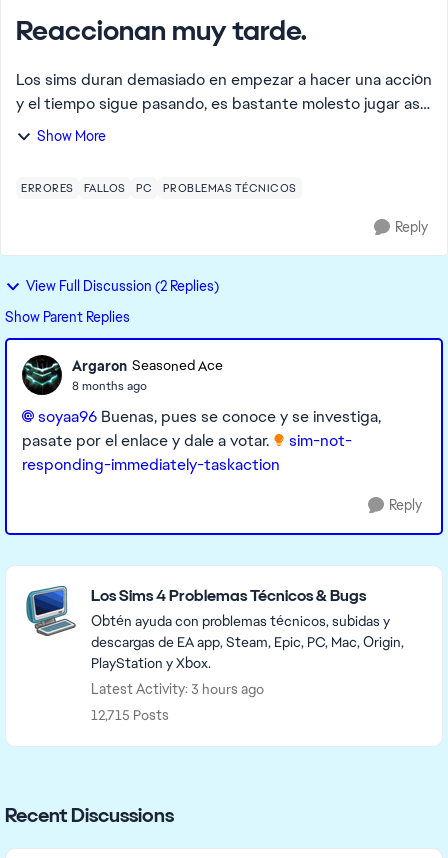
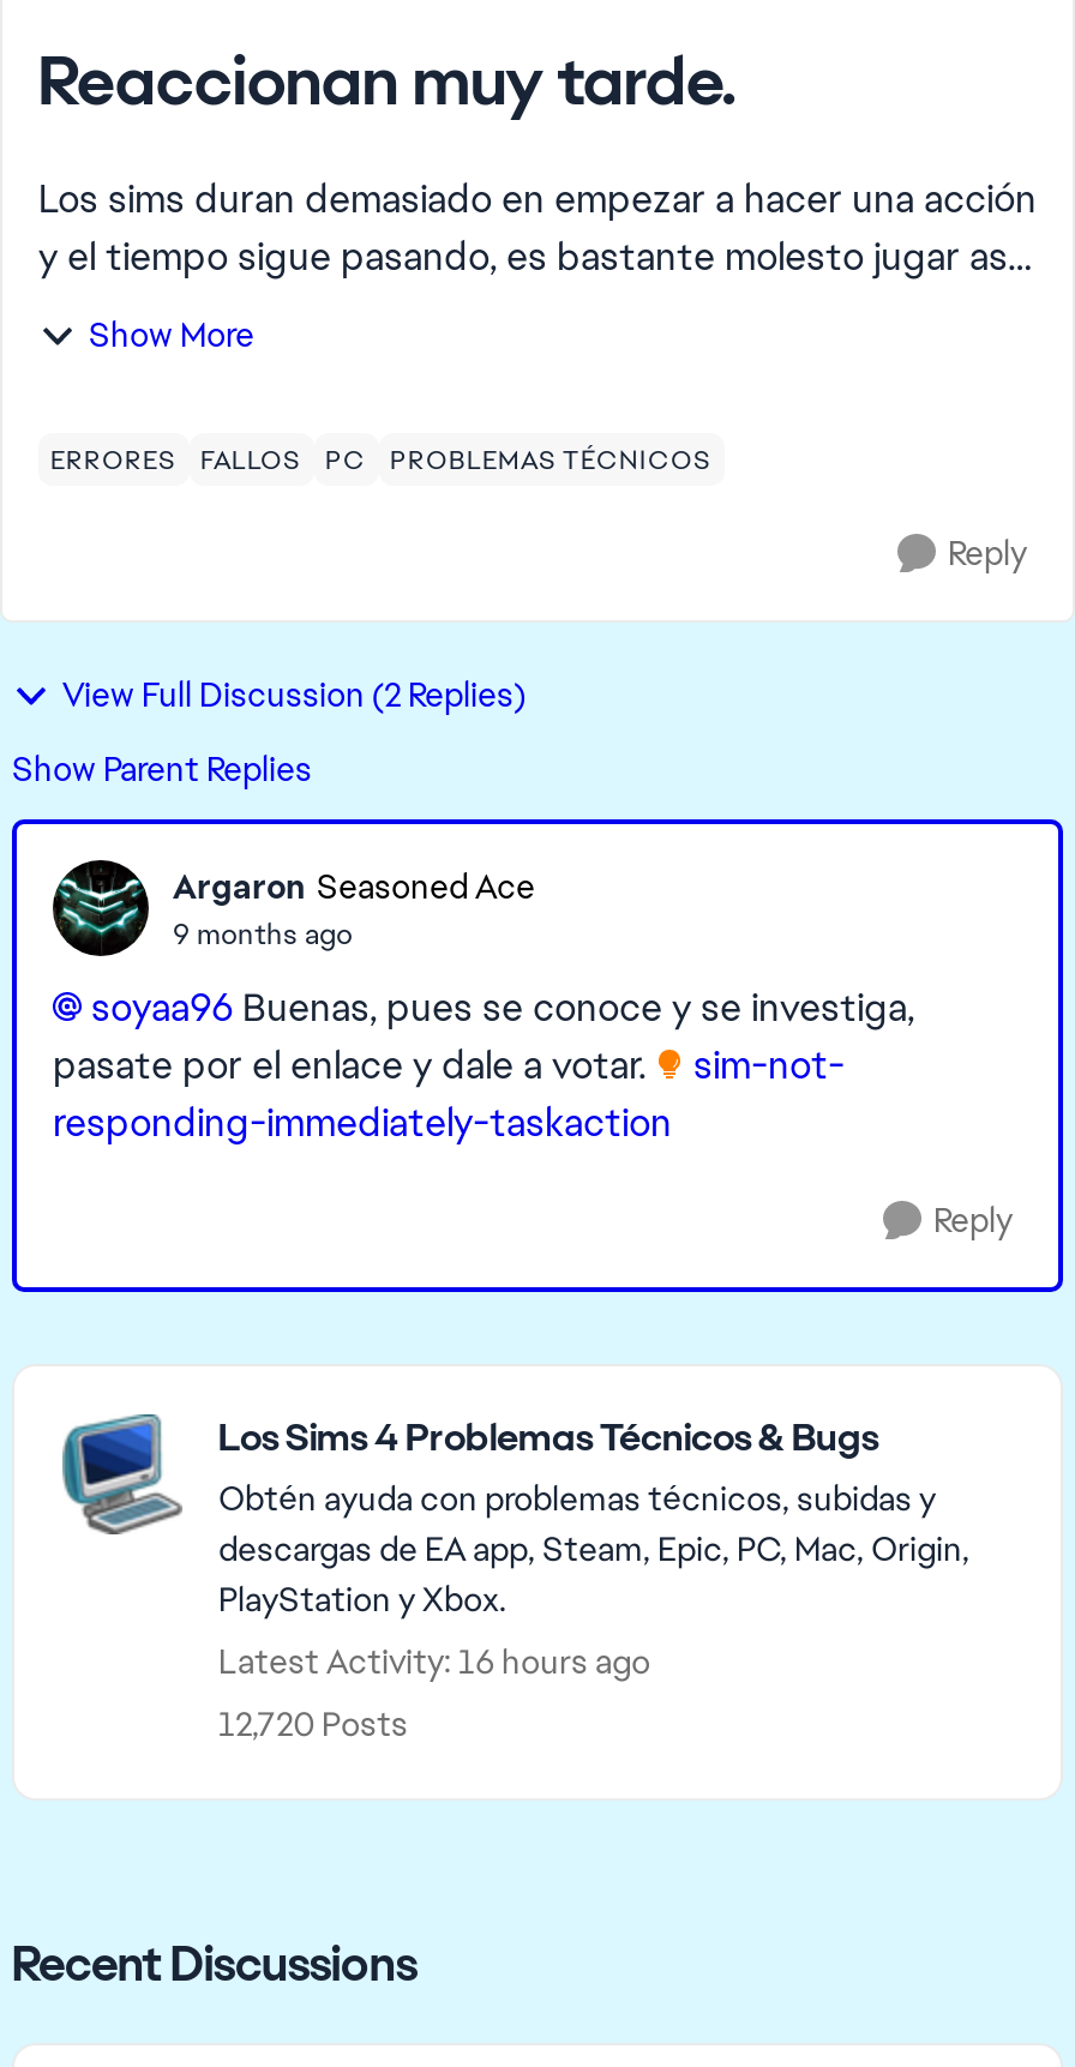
[72,377,147,393] 8 months ago -> [173,914,353,953] 9 months ago
[91,680,264,698] Latest Activity: 3 hours ago -> [218,1640,650,1683] Latest Activity: 16 hours ago
[91,706,169,724] 12,715 Posts -> [218,1702,408,1745] 12,720 Posts

